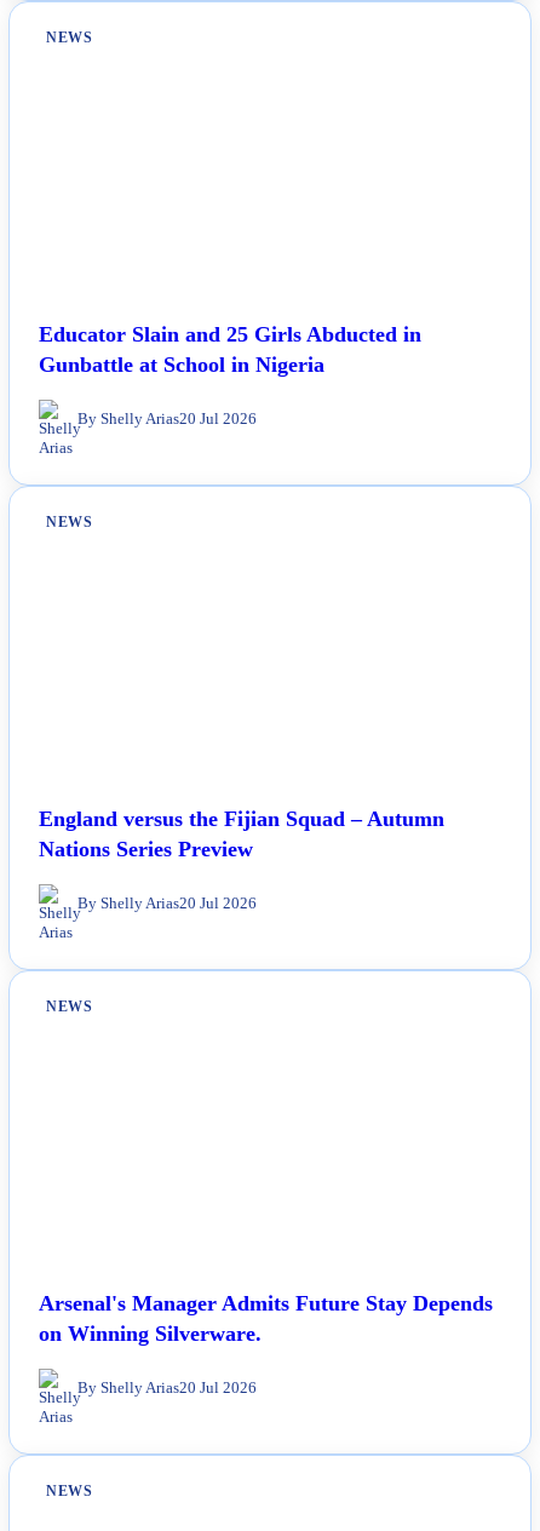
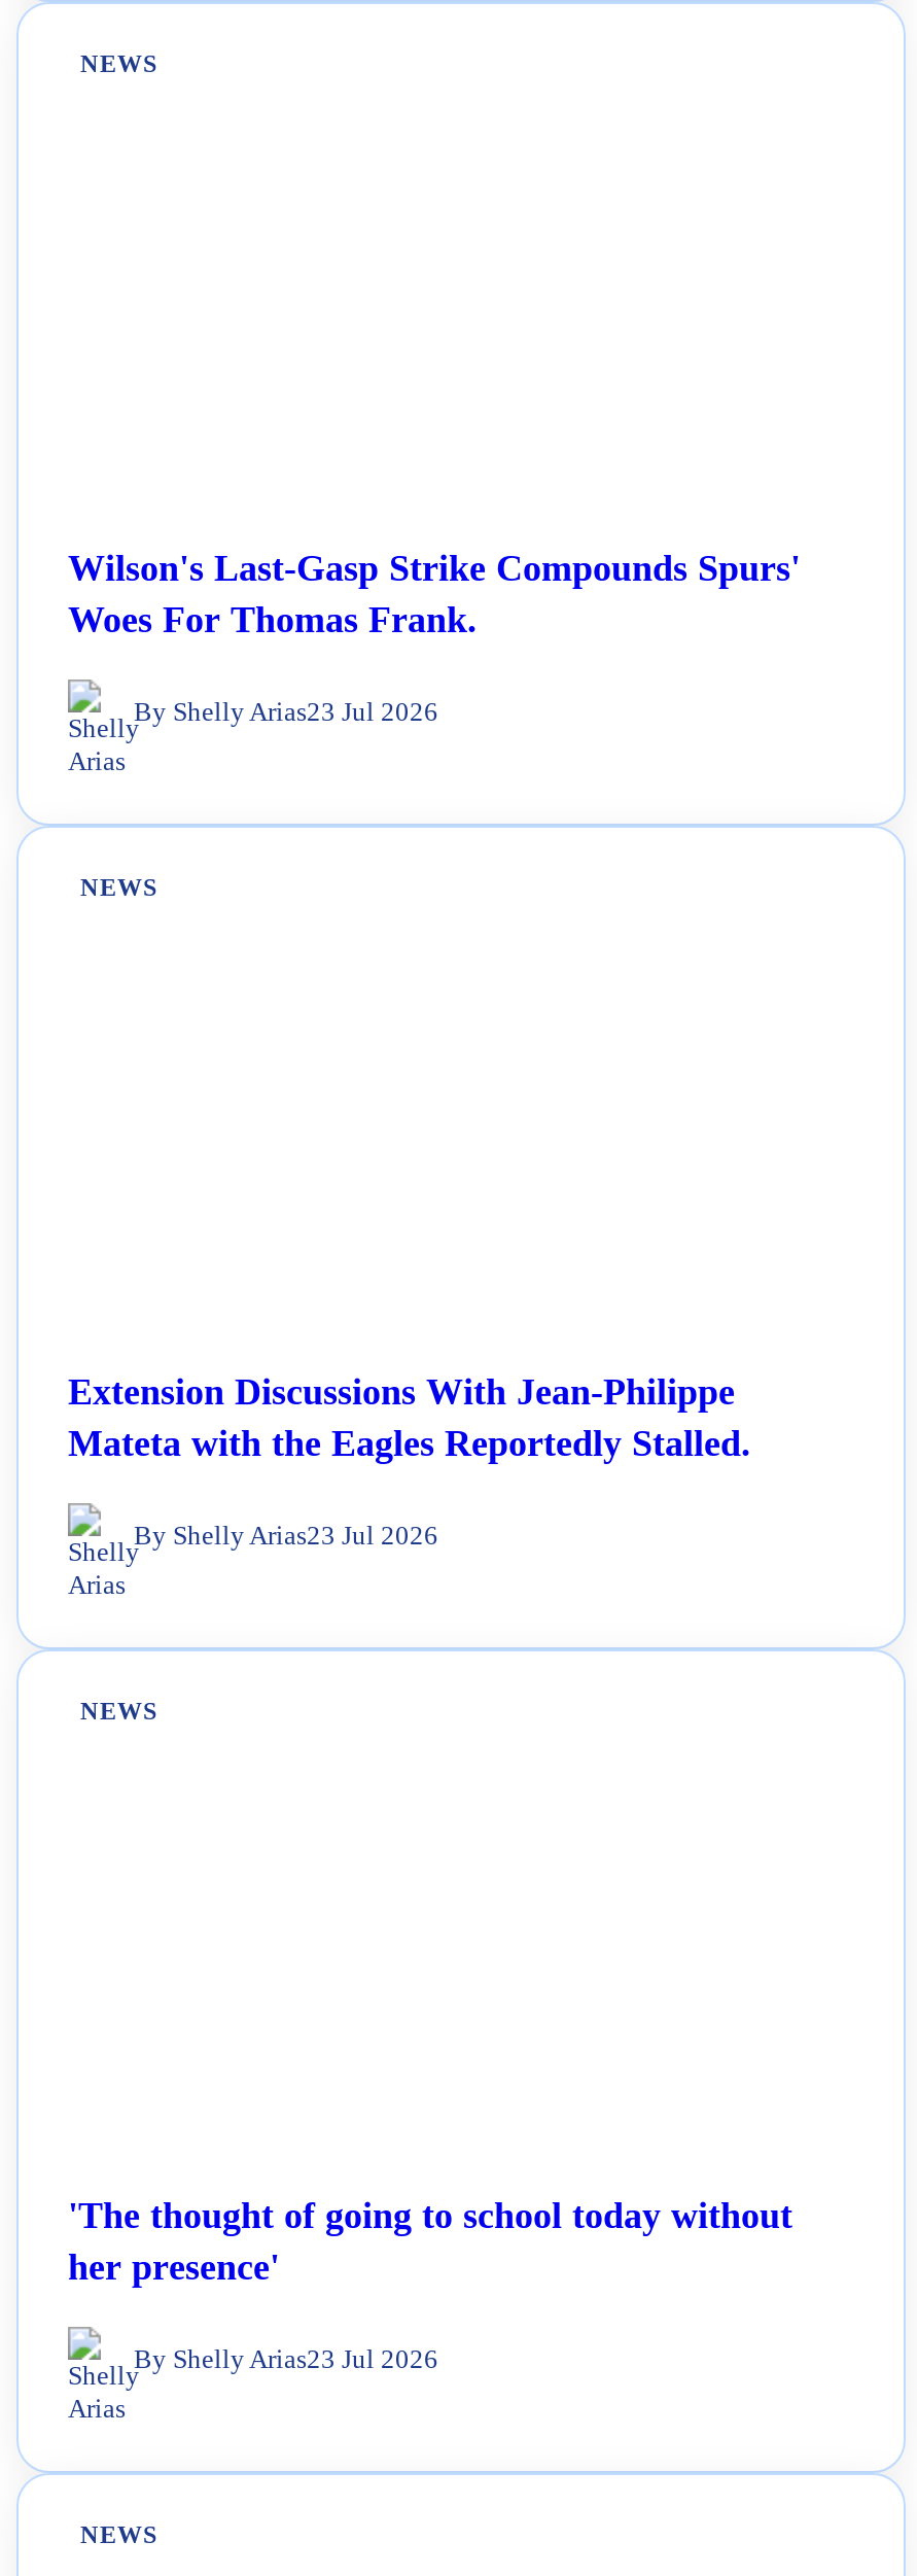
[39,323,421,377] Educator Slain and 25 Girls Abducted in | Gunbattle at School in Nigeria -> [68,549,801,641] Wilson's Last-Gasp Strike Compounds Spurs' | Woes For Thomas Frank.
[77,410,257,428] By Shelly Arias20 Jul 2026 -> [134,697,438,728] By Shelly Arias23 Jul 2026
[39,807,444,862] England versus the Fijian Squad – Autumn | Nations Series Preview -> [68,1372,751,1465] Extension Discussions With Jean-Philippe | Mateta with the Eagles Reportedly Stalled.
[77,894,257,913] By Shelly Arias20 Jul 2026 -> [134,1521,438,1552] By Shelly Arias23 Jul 2026
[39,1292,493,1346] Arsenal's Manager Admits Future Stay Depends | on Winning Silverware. -> [68,2196,792,2289] 'The thought of going to school today without | her presence'
[77,1379,257,1397] By Shelly Arias20 Jul 2026 -> [134,2344,438,2375] By Shelly Arias23 Jul 2026

